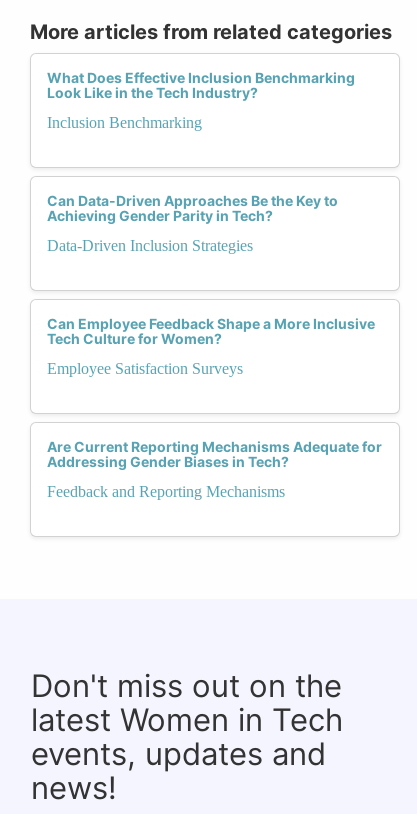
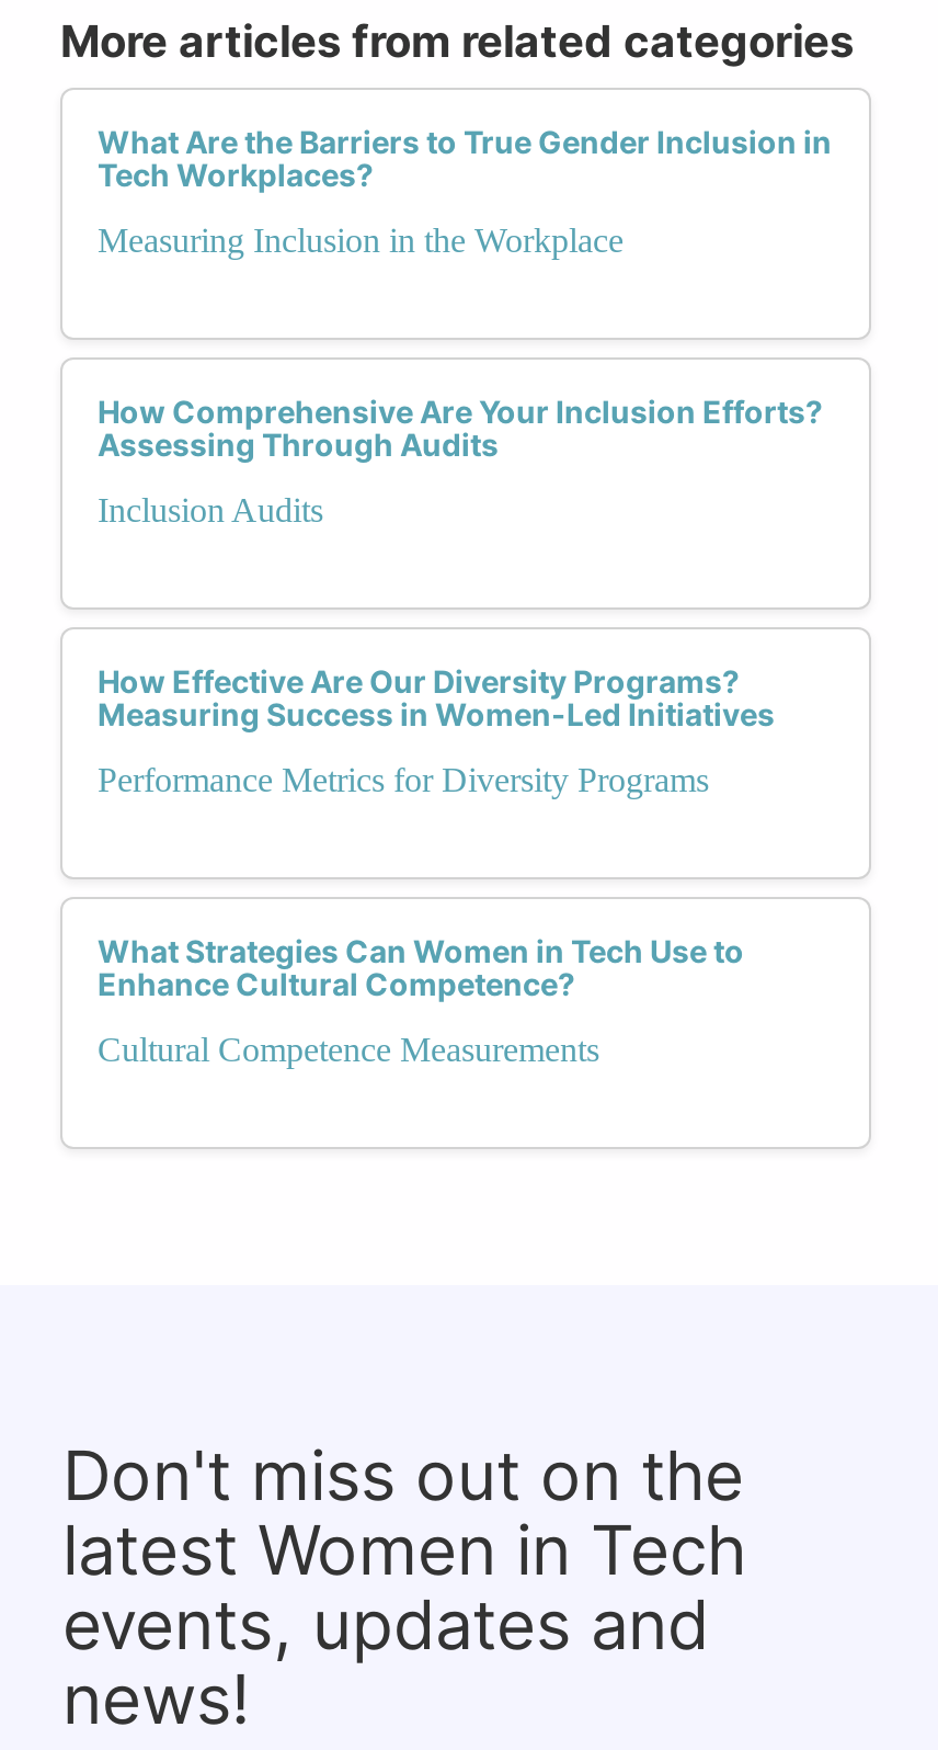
[47,69,355,101] What Does Effective Inclusion Benchmarking | Look Like in the Tech Industry? -> [98,123,832,193] What Are the Barriers to True Gender Inclusion in | Tech Workplaces?
[47,114,202,131] Inclusion Benchmarking -> [98,221,624,259] Measuring Inclusion in the Workplace
[47,192,338,224] Can Data-Driven Approaches Be the Key to | Achieving Gender Parity in Tech? -> [98,393,823,463] How Comprehensive Are Your Inclusion Efforts? | Assessing Through Audits
[47,237,253,254] Data-Driven Inclusion Strategies -> [98,491,323,529] Inclusion Audits
[47,315,375,347] Can Employee Feedback Shape a More Inclusive | Tech Culture for Women? -> [98,662,775,732] How Effective Are Our Diversity Programs? | Measuring Success in Women-Led Initiatives
[47,360,243,377] Employee Satisfaction Surveys -> [98,761,709,798] Performance Metrics for Diversity Programs
[47,438,382,470] Are Current Reporting Mechanisms Adequate for | Addressing Gender Biases in Tech? -> [98,932,744,1002] What Strategies Can Women in Tech Use to | Enhance Cultural Competence?
[47,483,285,500] Feedback and Reporting Mechanisms -> [98,1031,599,1068] Cultural Competence Measurements

